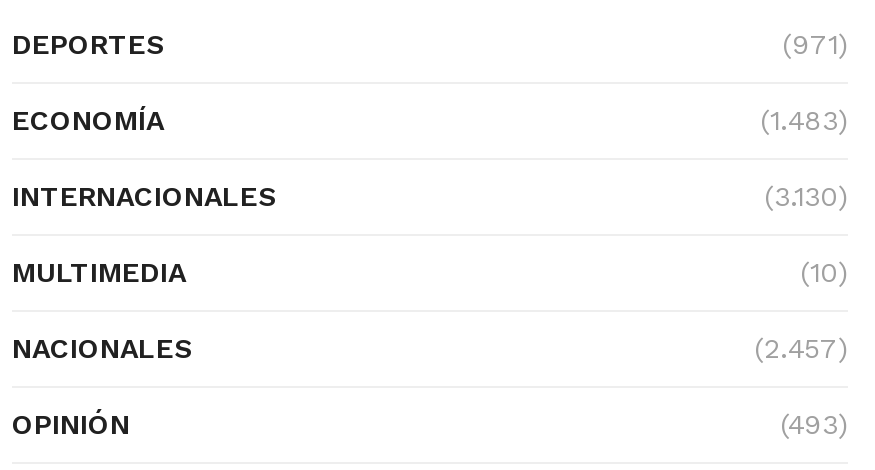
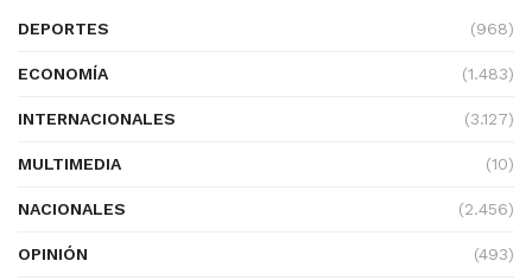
[782,28,848,60] (971) -> [470,19,514,38] (968)
[764,180,848,212] (3.130) -> [464,109,514,128] (3.127)
[754,332,848,364] (2.457) -> [458,199,514,218] (2.456)

